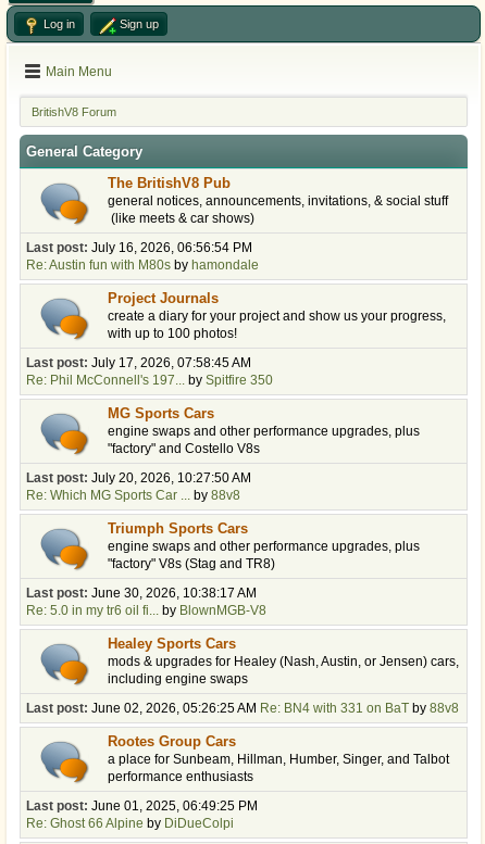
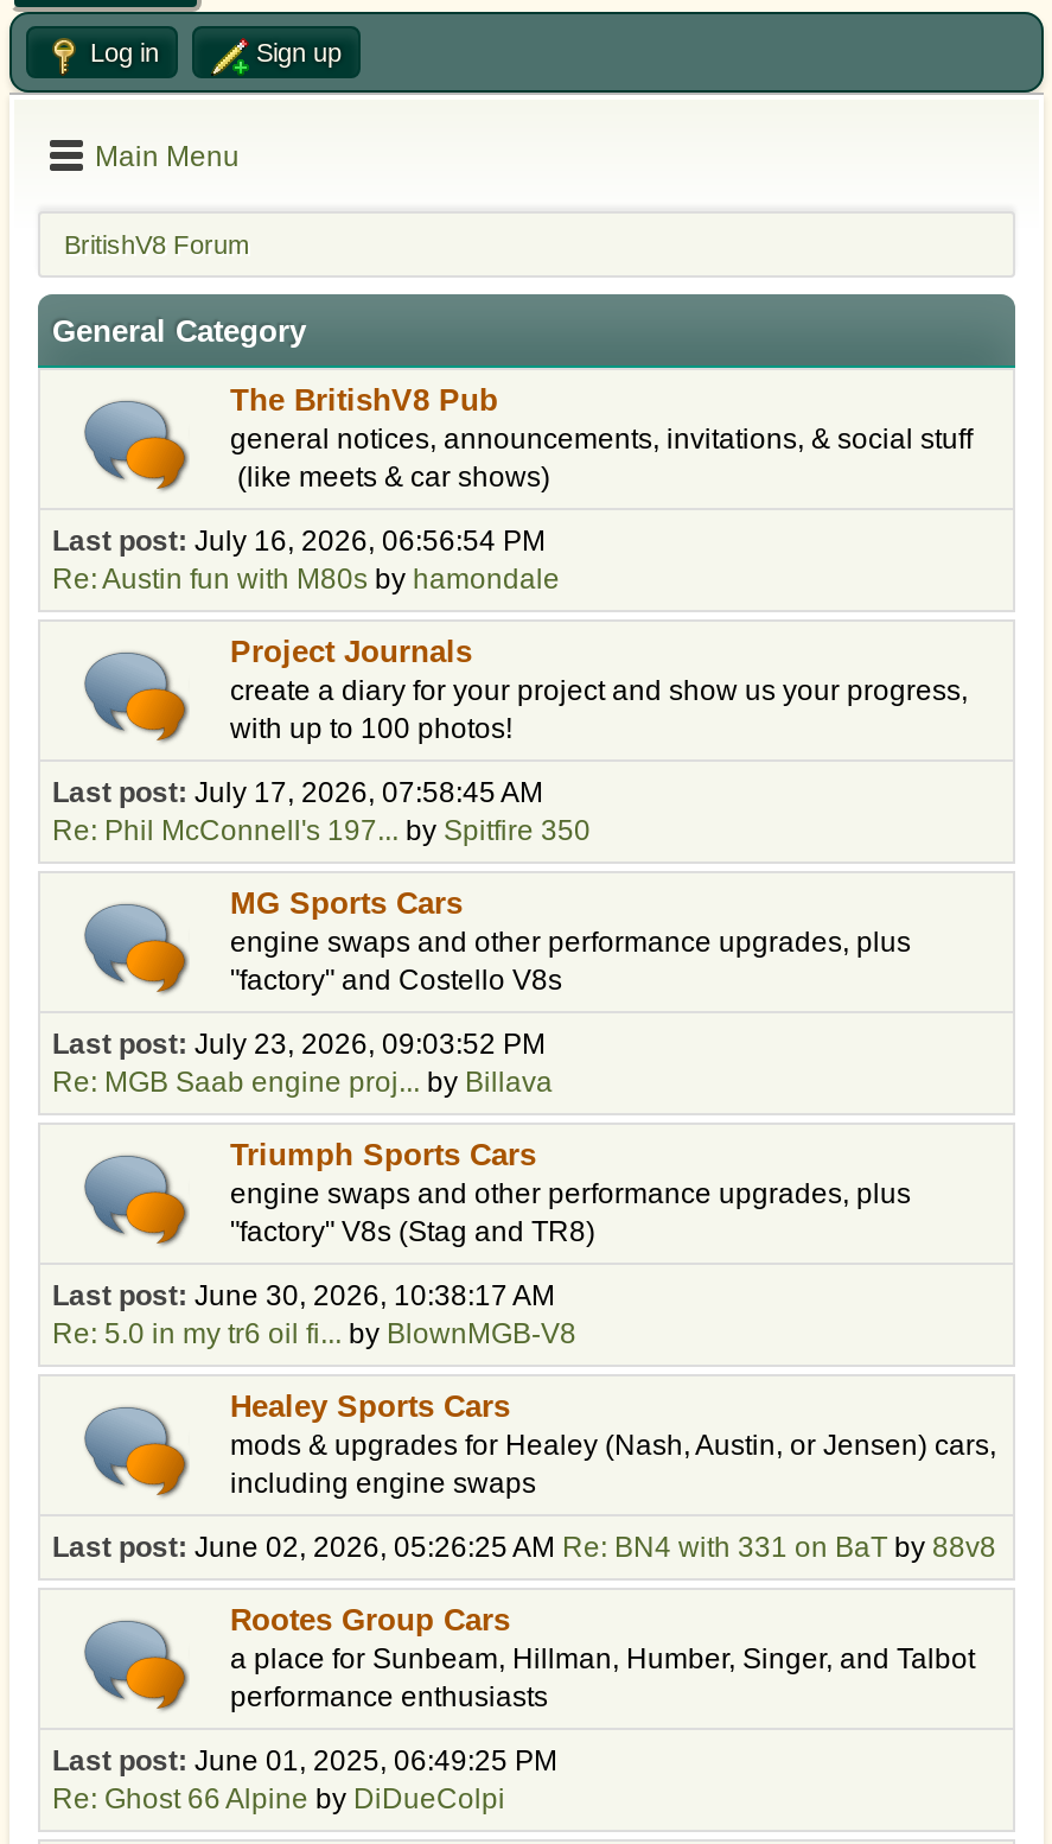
[26,471,251,503] Last post: July 20, 2026, 10:27:50 AM | Re: Which MG Sports Car ... by 88v8 -> [52,1029,553,1100] Last post: July 23, 2026, 09:03:52 PM | Re: MGB Saab engine proj... by Billava

